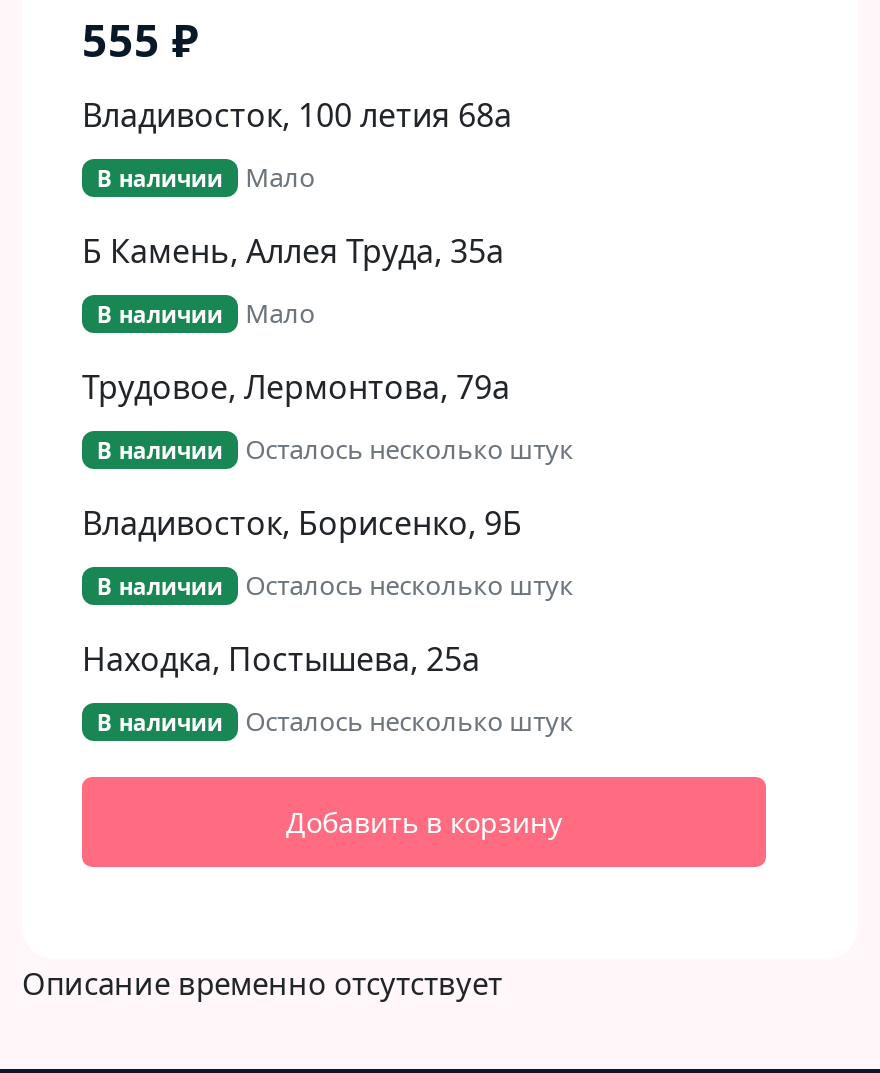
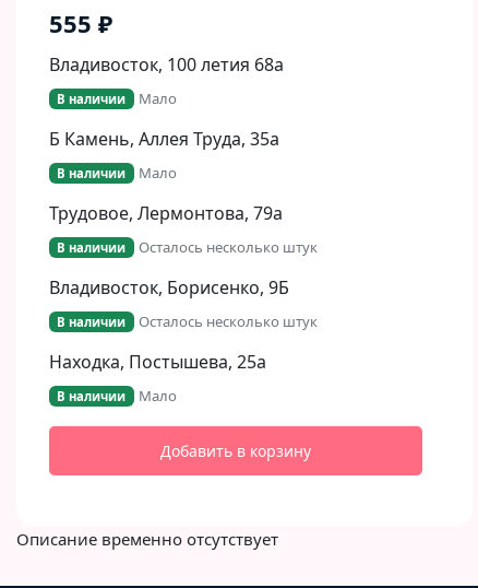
[245,703,573,739] Осталось несколько штук -> [138,386,176,405] Мало

